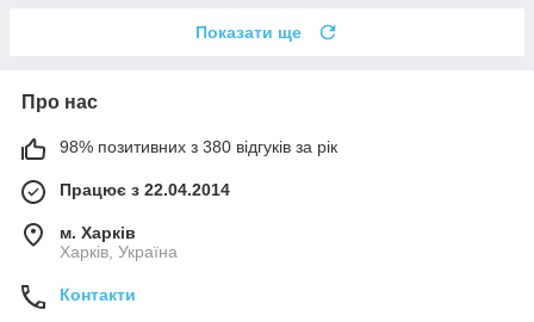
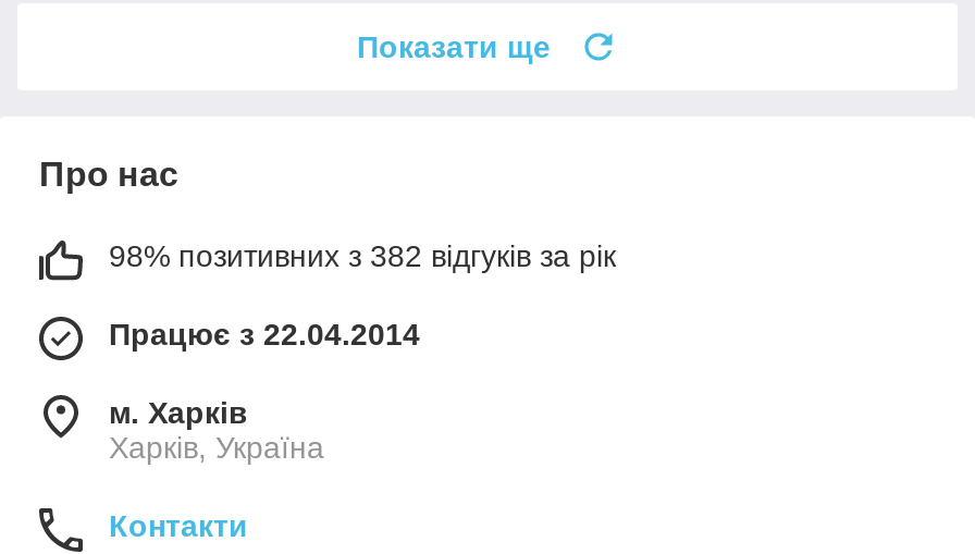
[60,137,337,156] 98% позитивних з 380 відгуків за рік -> [109,238,616,273] 98% позитивних з 382 відгуків за рік

